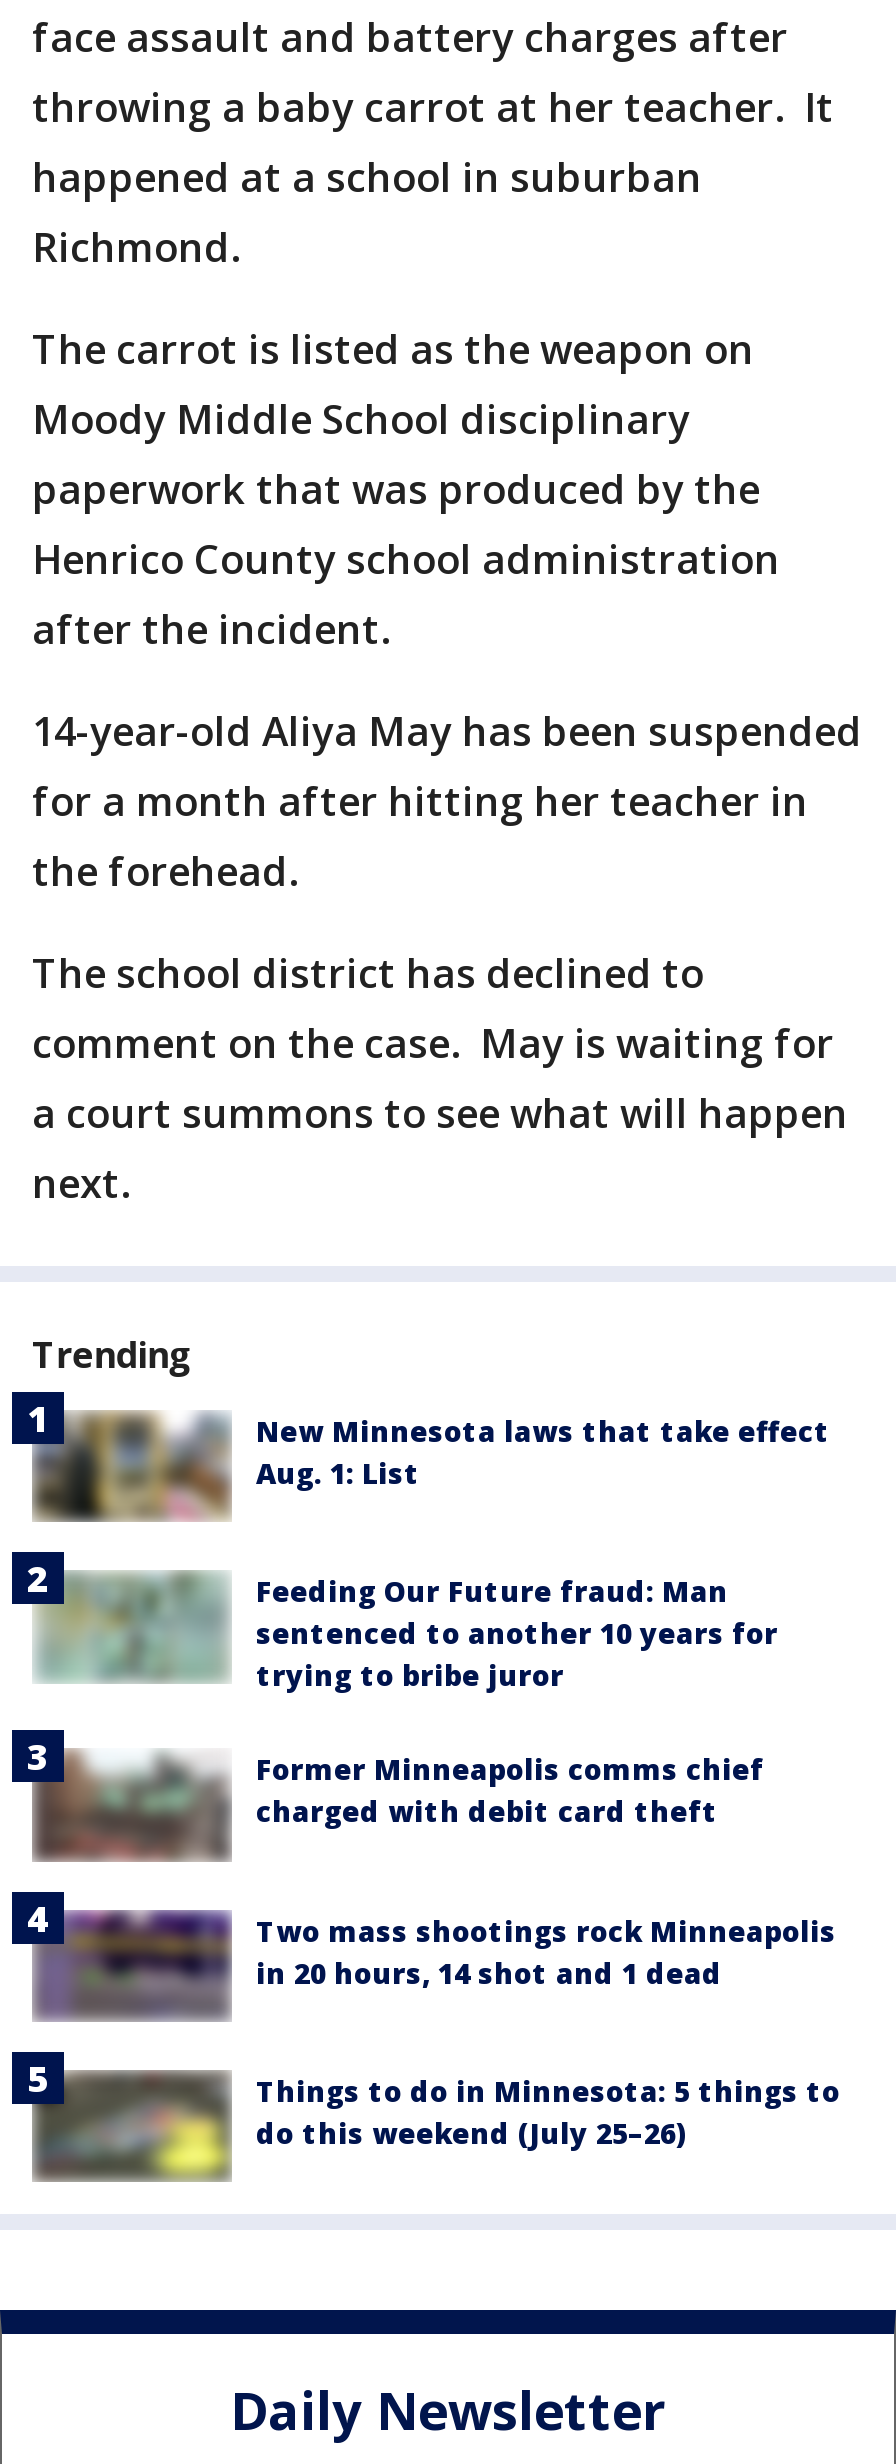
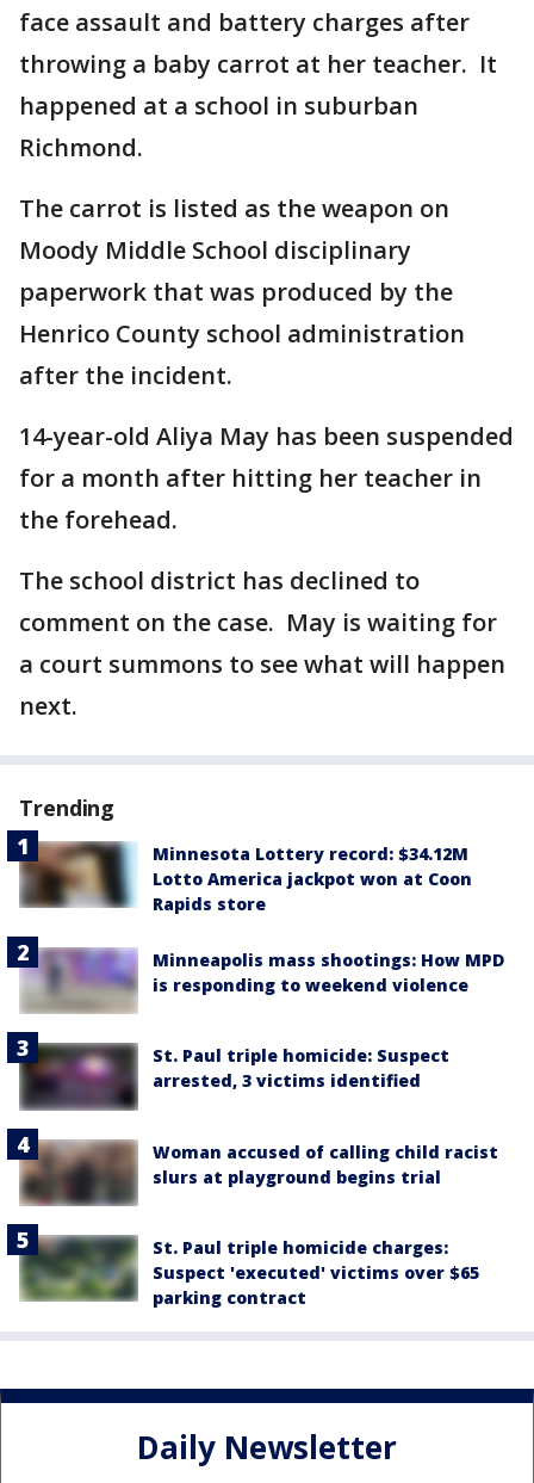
[36,1410,830,1522] [image] | New Minnesota laws that take effect | Aug. 1: List -> [20,840,472,915] [image] | Minnesota Lottery record: $34.12M | Lotto America jackpot won at Coon | Rapids store
[38,1566,778,1695] [image] | Feeding Our Future fraud: Man | sentenced to another 10 years for | trying to bribe juror -> [23,948,504,1012] [image] | Minneapolis mass shootings: How MPD | is responding to weekend violence
[44,1748,764,1862] [image] | Former Minneapolis comms chief | charged with debit card theft -> [21,1042,449,1111] [image] | St. Paul triple homicide: Suspect | arrested, 3 victims identified
[40,1906,836,2020] [image] | Two mass shootings rock Minneapolis | in 20 hours, 14 shot and 1 dead -> [20,1139,498,1203] [image] | Woman accused of calling child racist | slurs at playground begins trial
[34,2072,840,2182] [image] | Things to do in Minnesota: 5 things to | do this weekend (July 25–26) -> [19,1231,479,1309] [image] | St. Paul triple homicide charges: | Suspect 'executed' victims over $65 | parking contract

